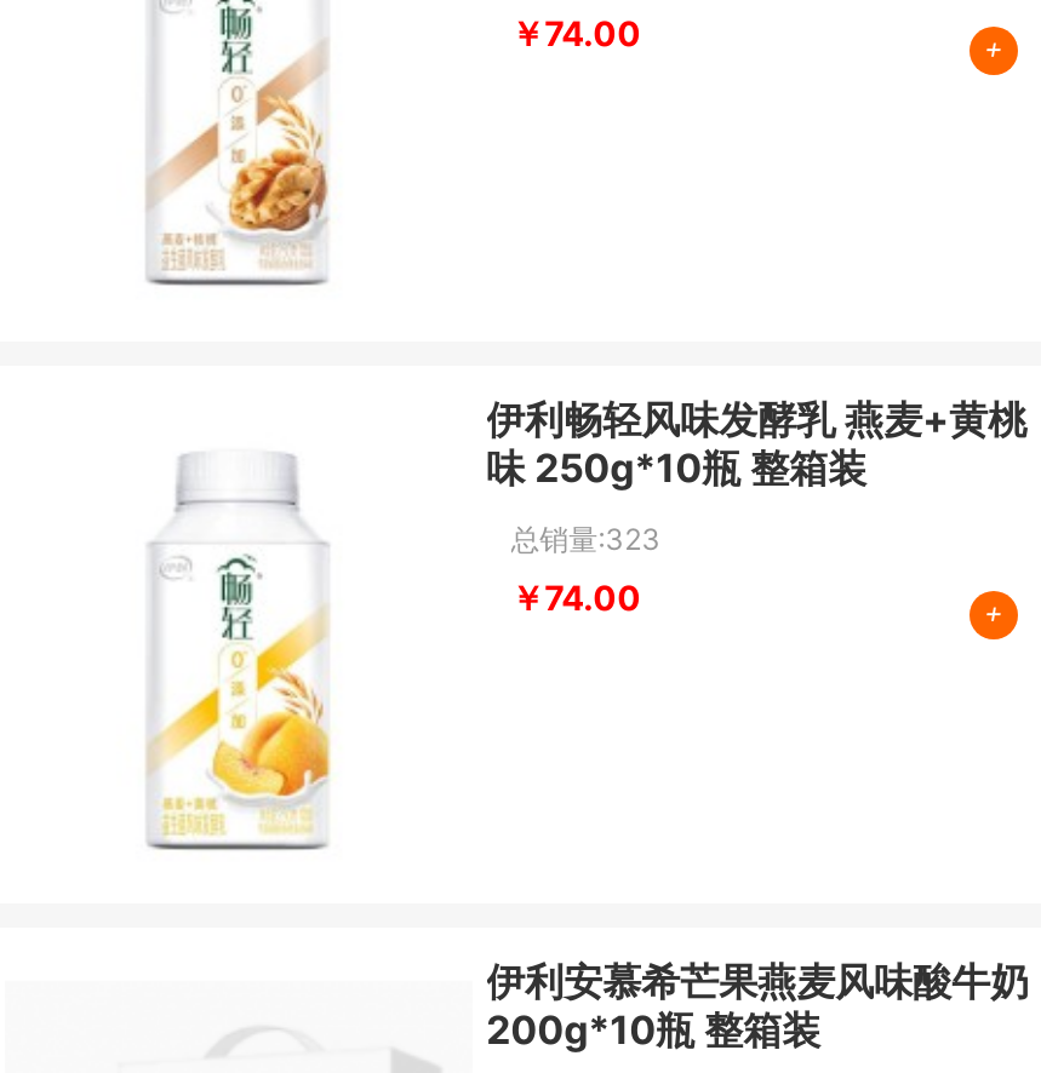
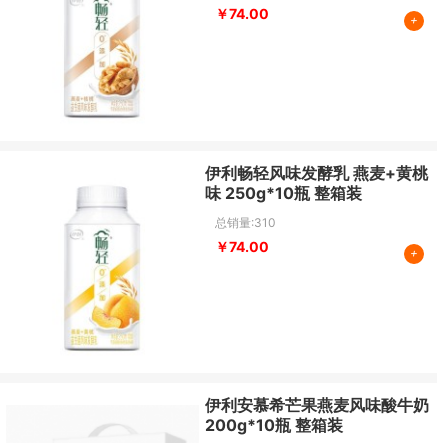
[510,520,661,556] 总销量:323 -> [215,215,276,230] 总销量:310

